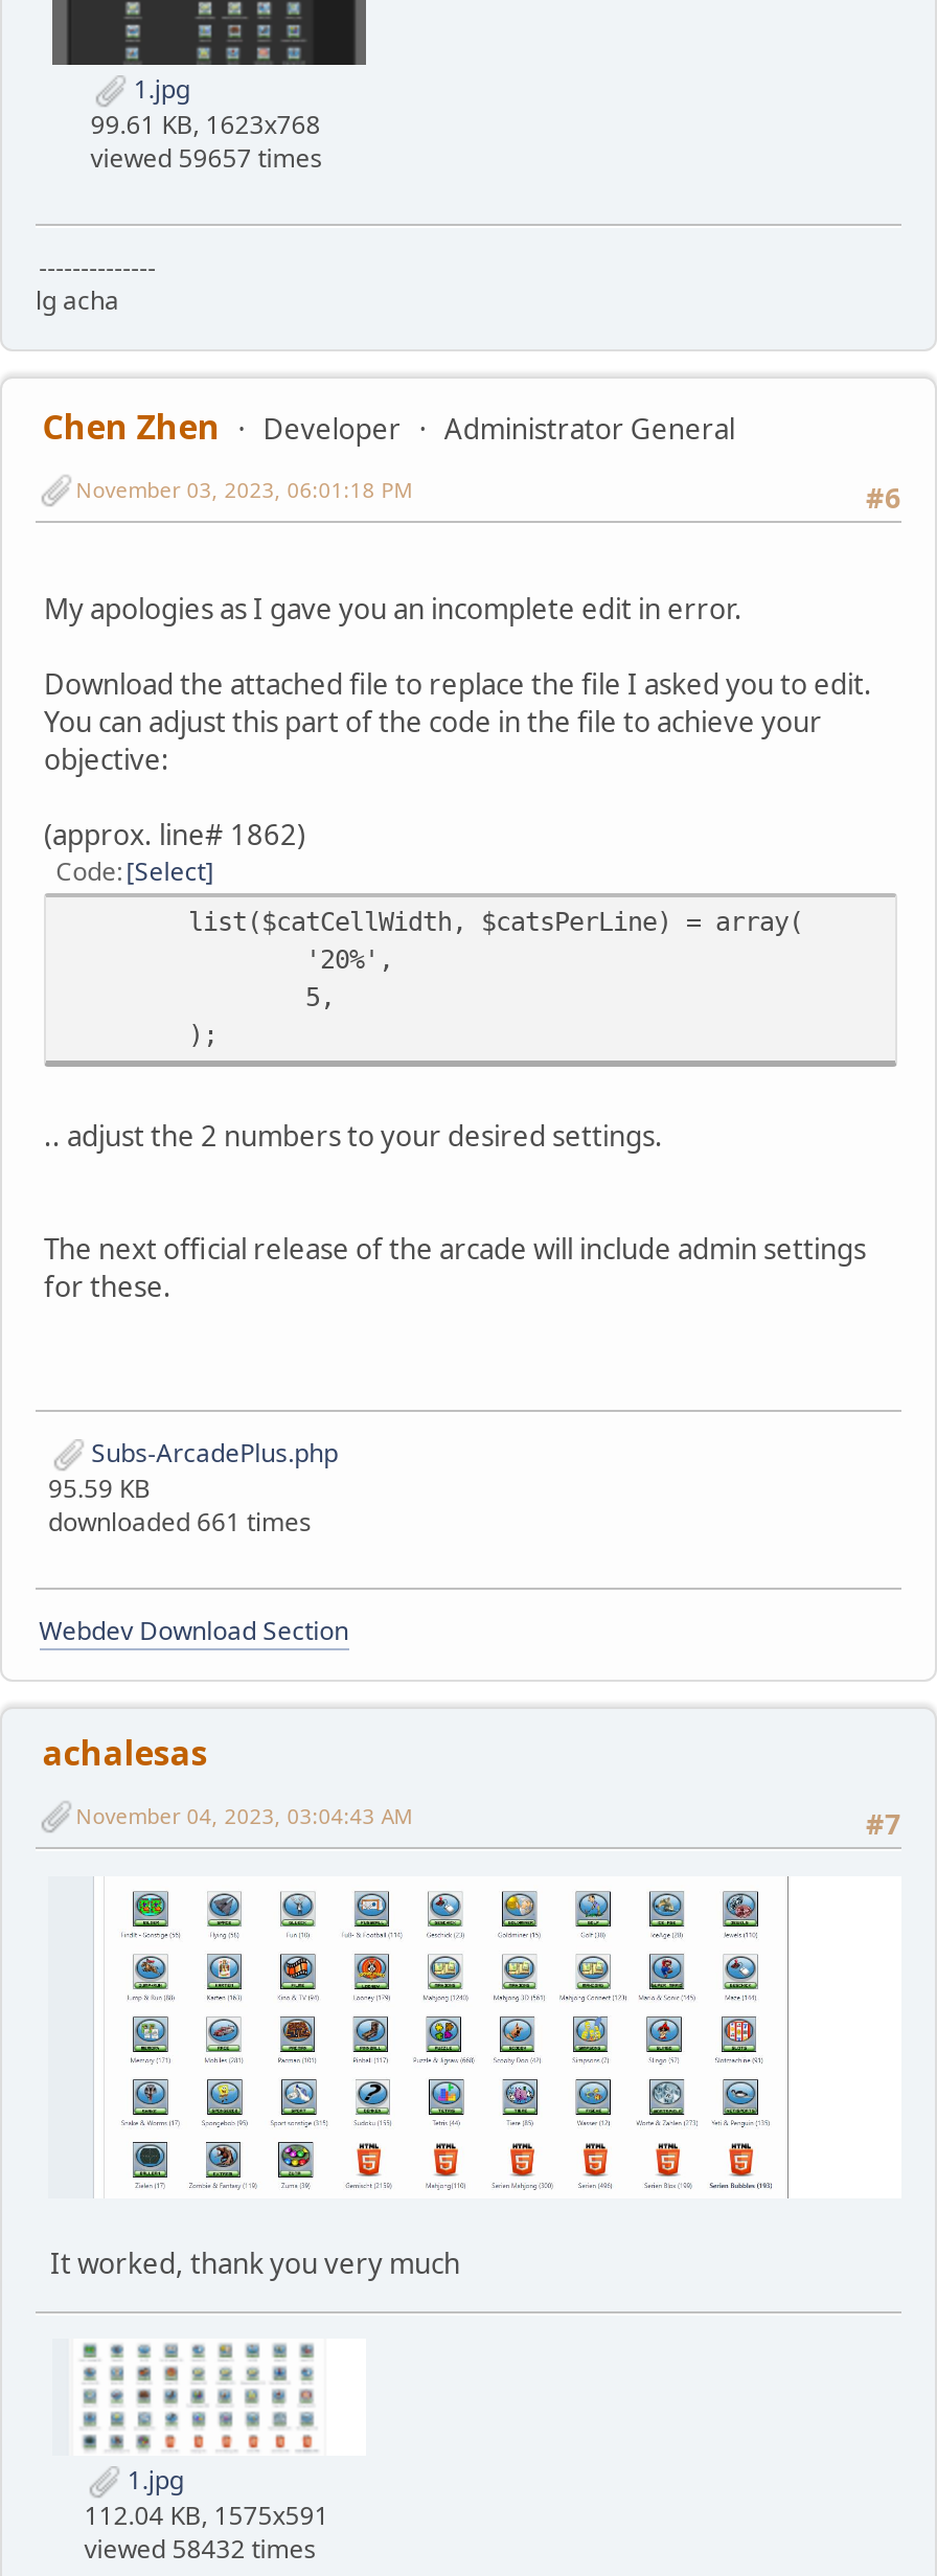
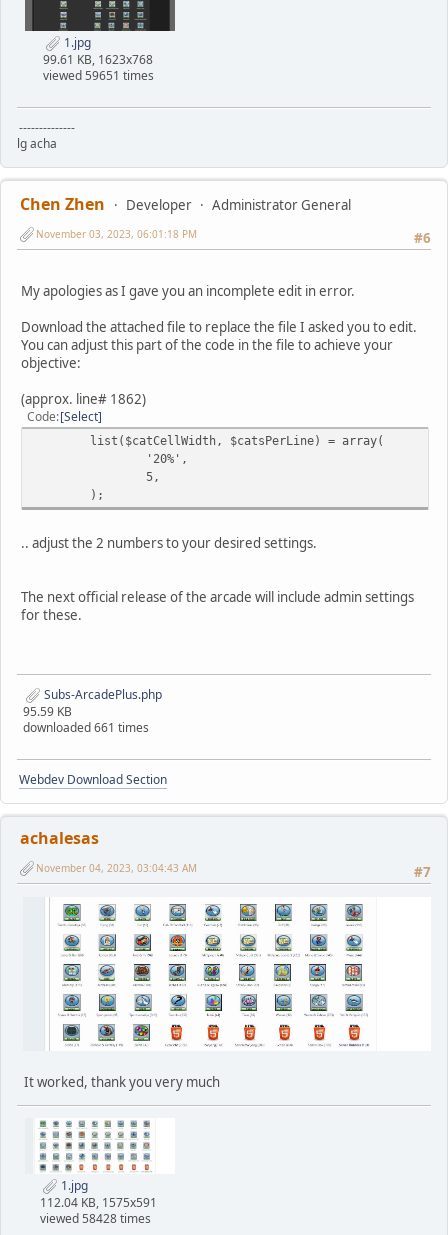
[91,140,323,175] viewed 59657 times -> [43,67,154,84] viewed 59651 times
[84,2530,316,2566] viewed 58432 times -> [40,1210,151,1227] viewed 58428 times

